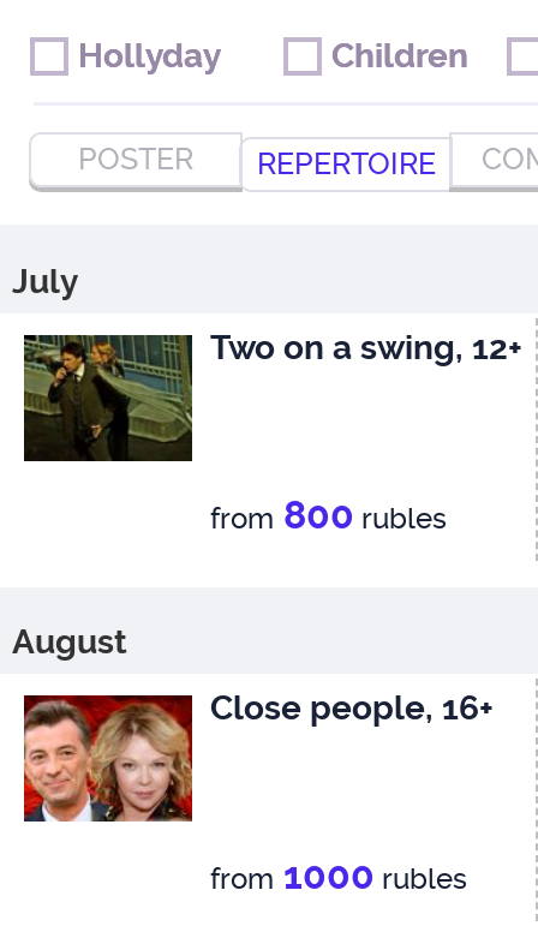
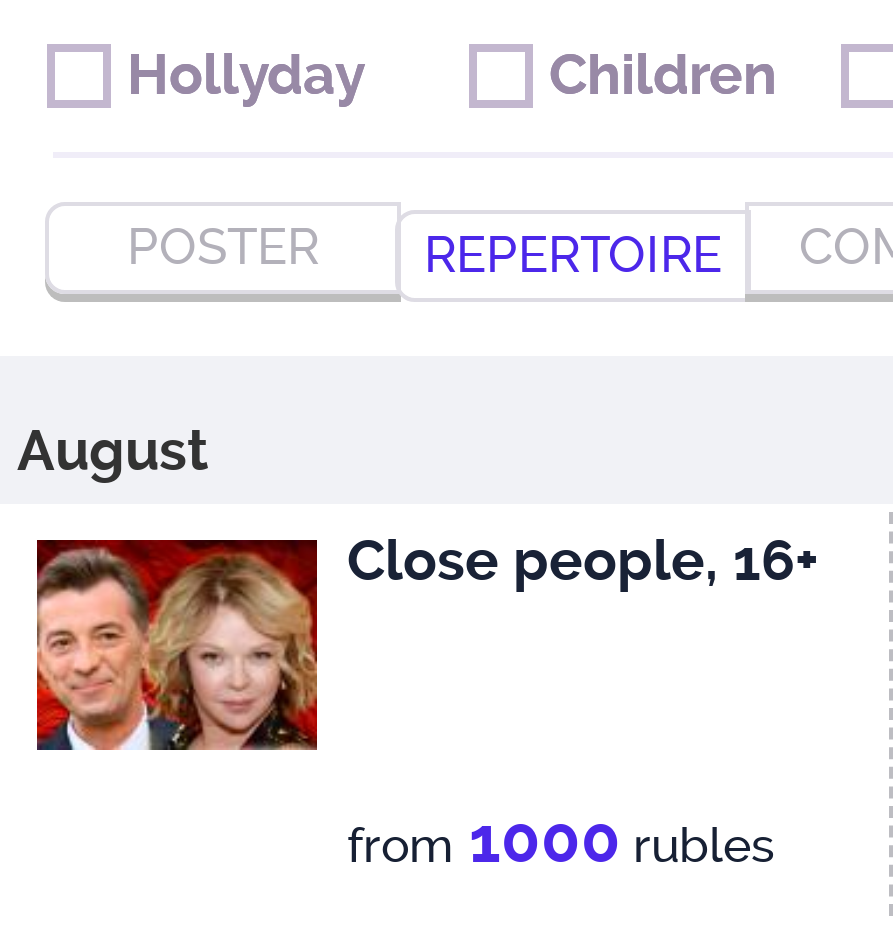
[12,262,522,462] [image] | July | Two on a swing, 12+ -> none
[210,492,447,537] from 800 rubles -> none

